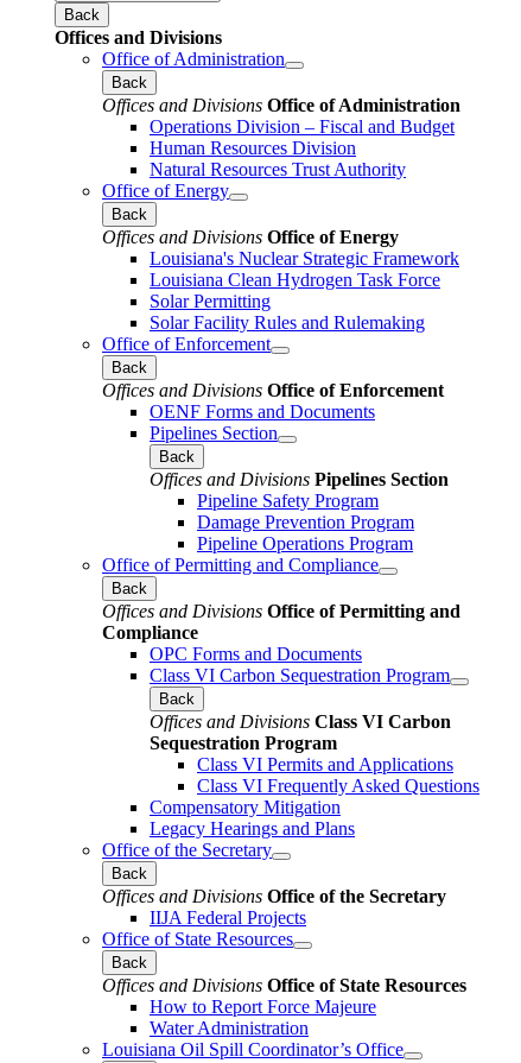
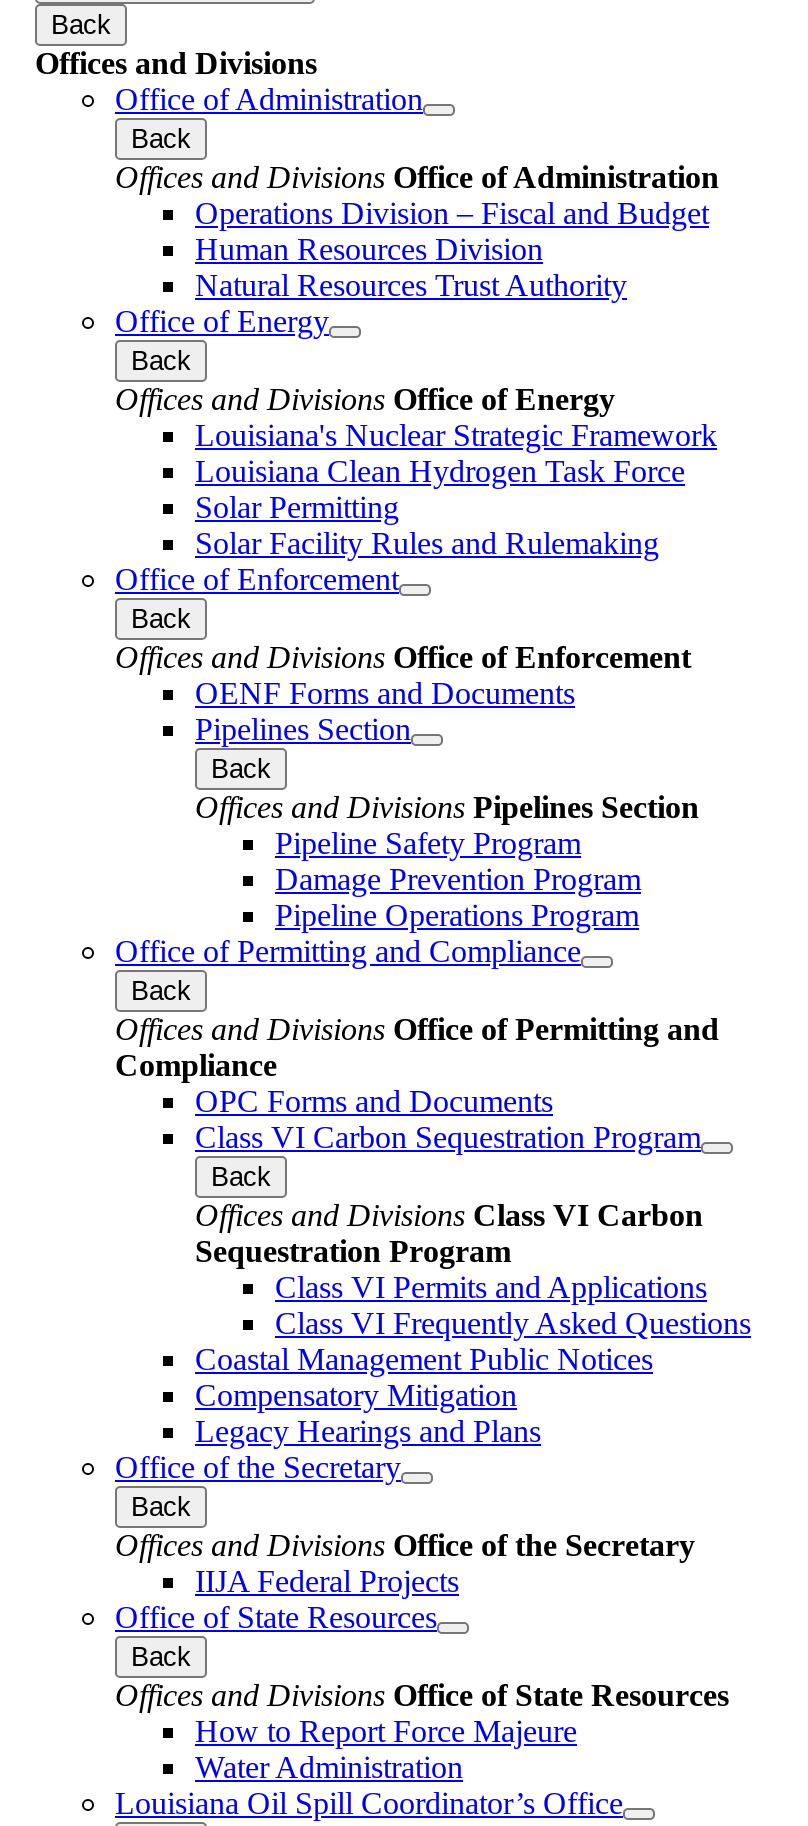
none -> [195,1341,653,1375] Coastal Management Public Notices

